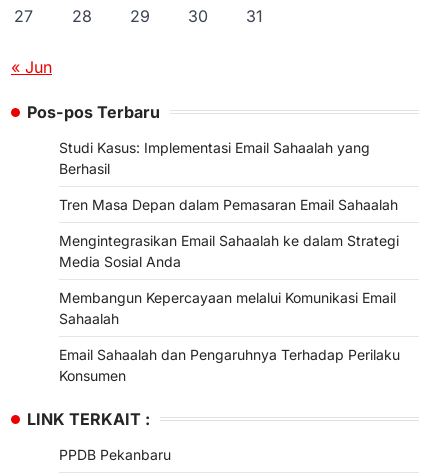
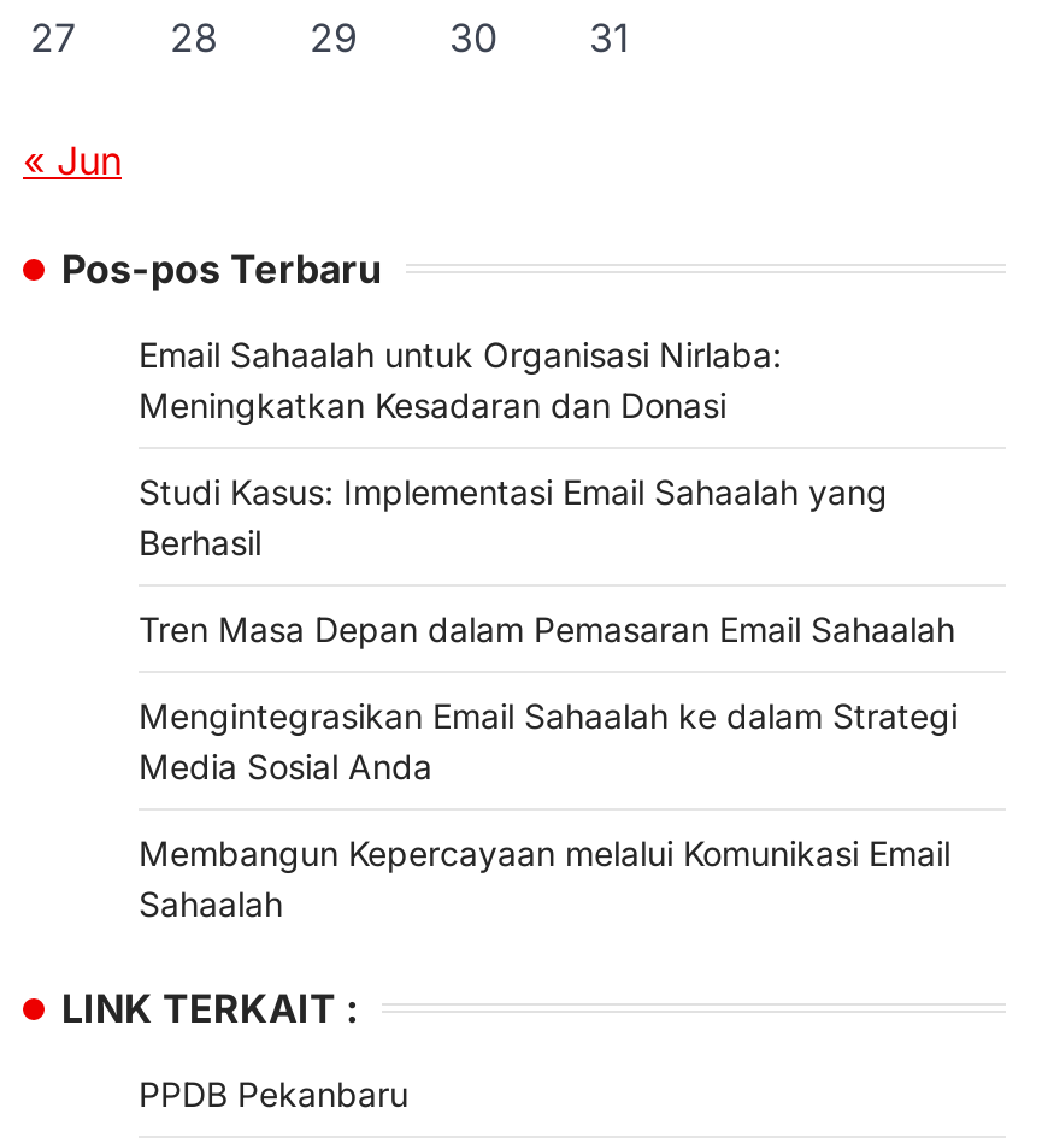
none -> [139,334,782,425] Email Sahaalah untuk Organisasi Nirlaba: | Meningkatkan Kesadaran dan Donasi
moved [59,139,399,327] -> [139,471,958,924]: Studi Kasus: Implementasi Email Sahaalah yang | Berhasil | Tren Masa Depan dalam Pemasaran Email Sahaalah | Mengintegrasikan Email Sahaalah ke dalam Strategi | Media Sosial Anda | Membangun Kepercayaan melalui Komunikasi Email | Sahaalah
[59,346,400,384] Email Sahaalah dan Pengaruhnya Terhadap Perilaku | Konsumen -> none

